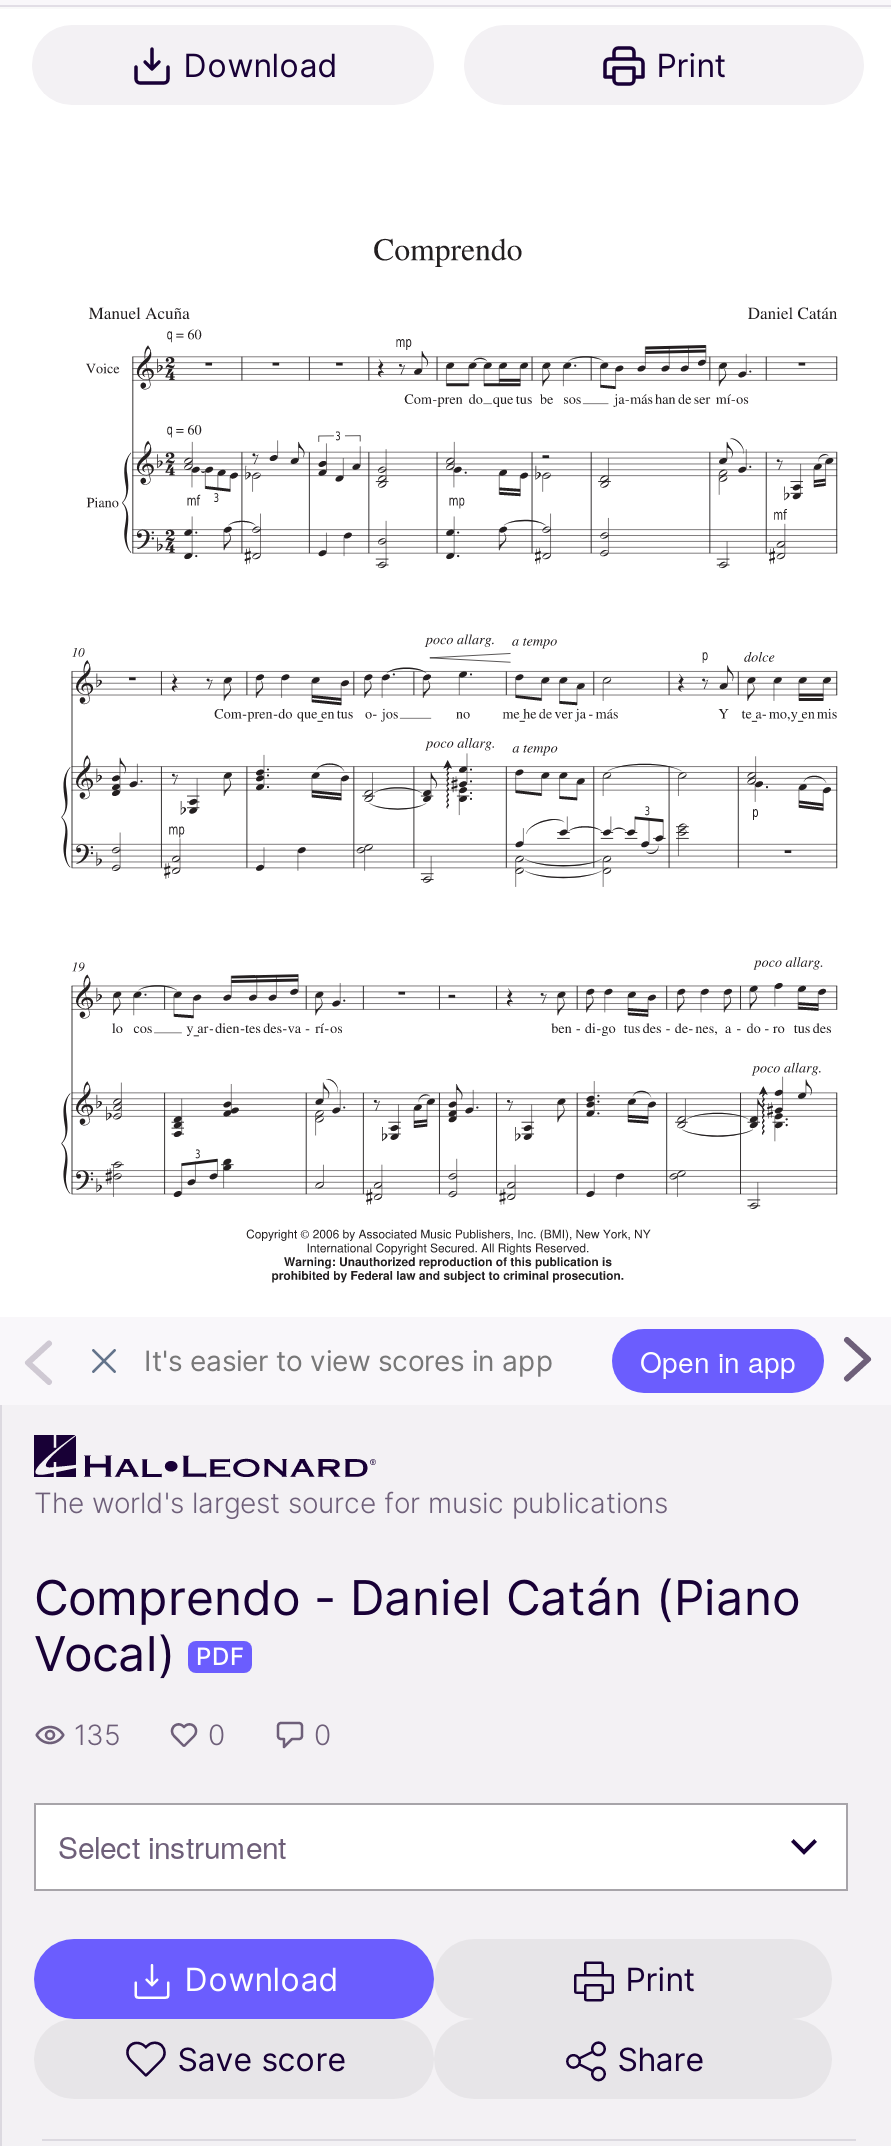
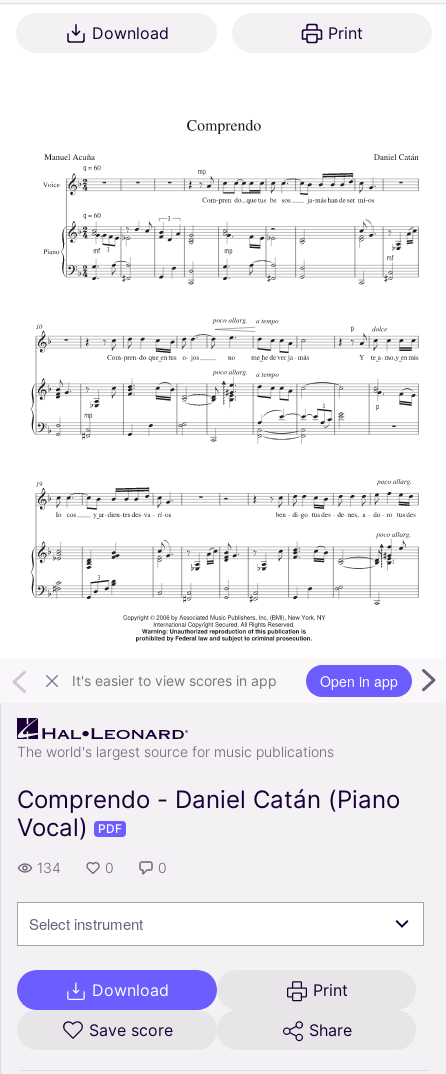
[74,1717,120,1751] 135 -> [37,859,61,876] 134

